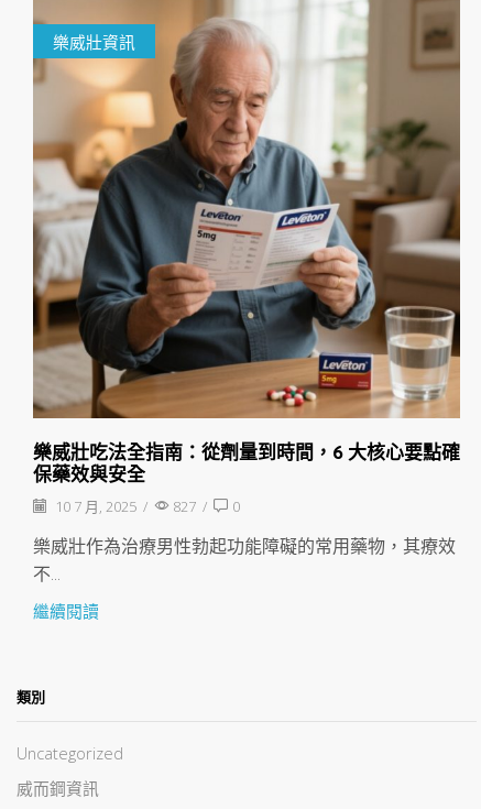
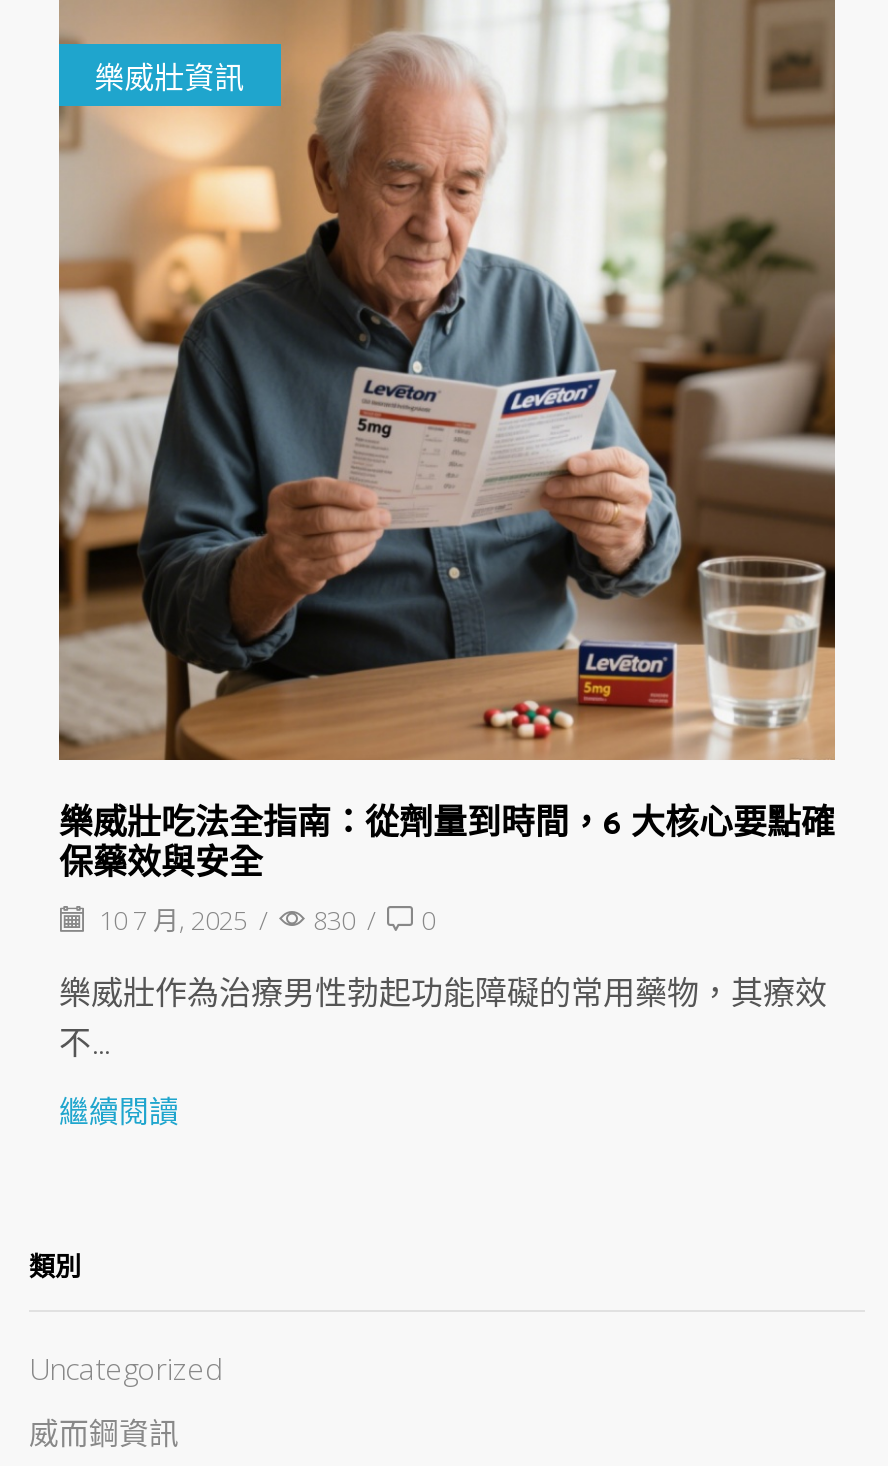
[52,497,240,516] 10 7 月, 2025 / 827 / 0 -> [93,902,435,938] 10 7 月, 2025 / 830 / 0

